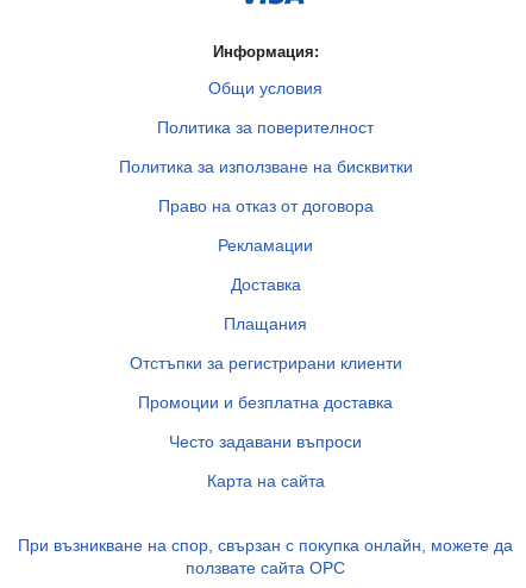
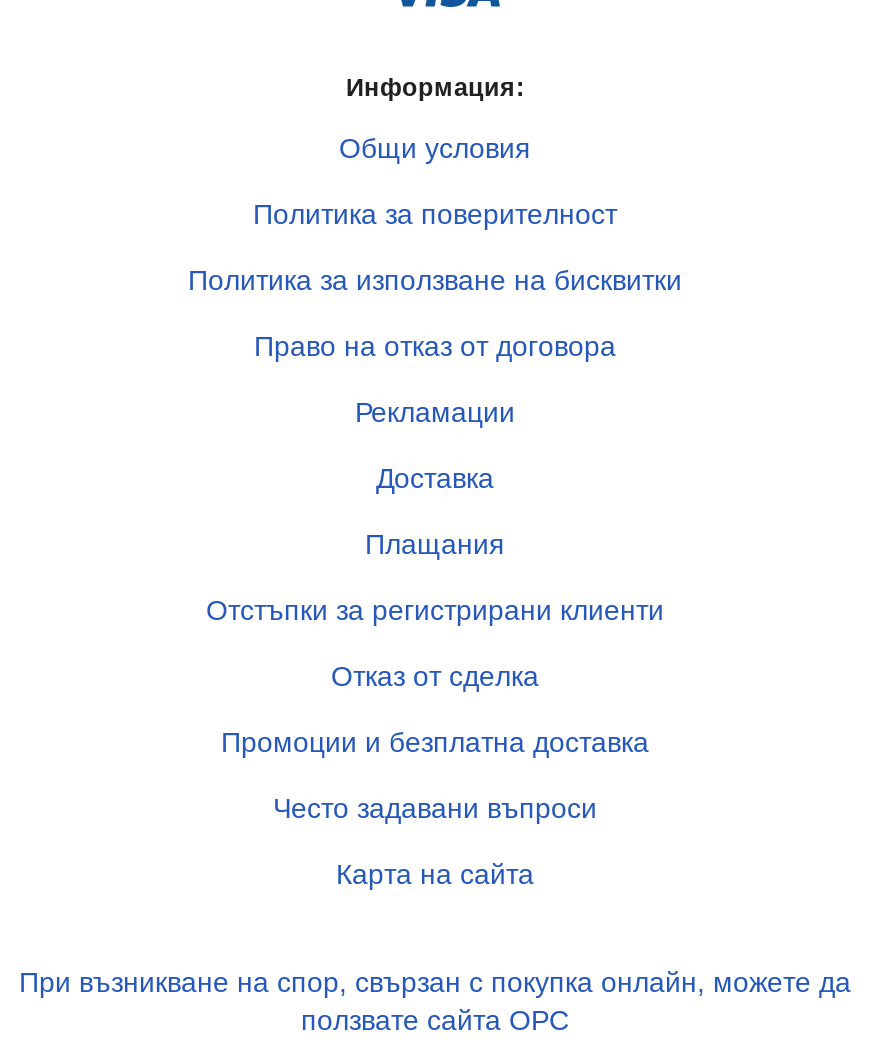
none -> [331,659,539,691] Отказ от сделка

